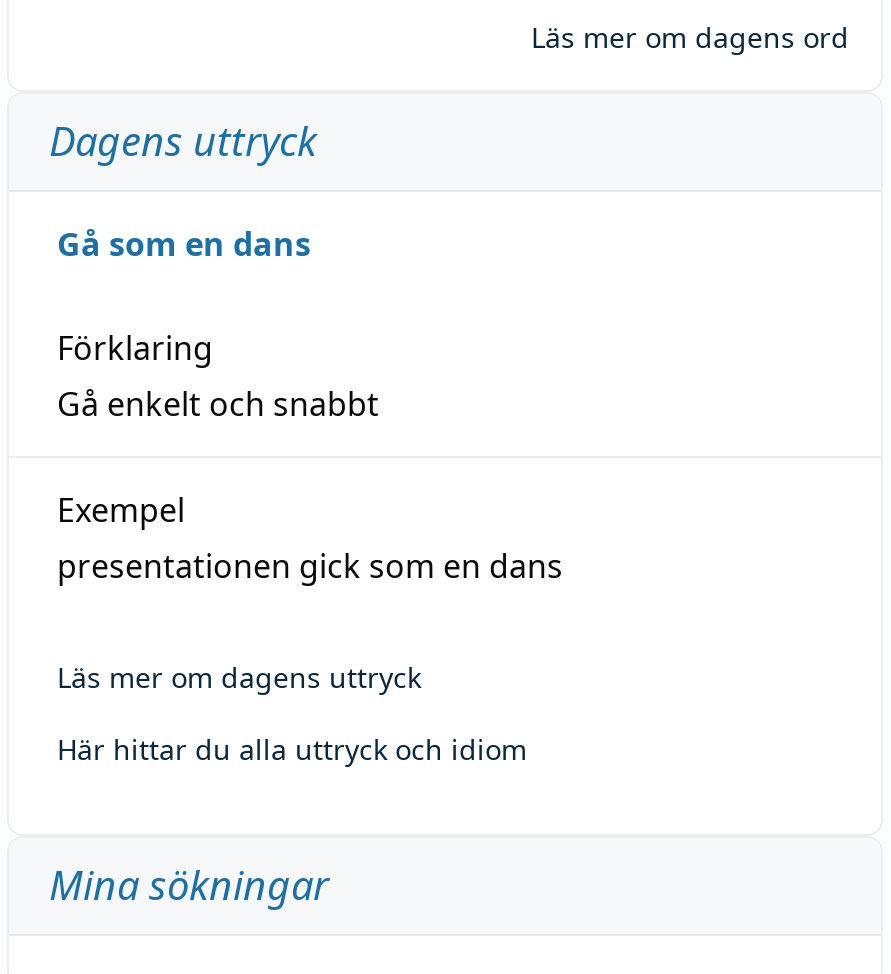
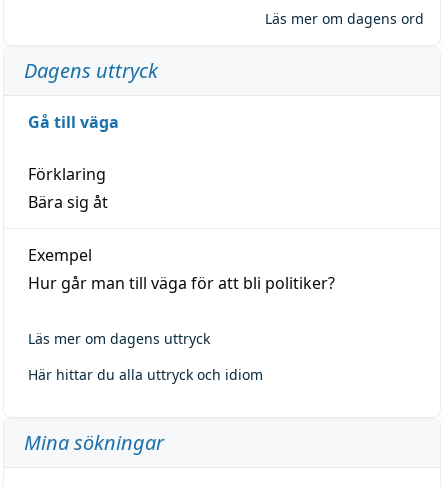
[57,221,311,265] Gå som en dans -> [28,111,119,133] Gå till väga
[57,381,379,425] Gå enkelt och snabbt -> [28,191,108,213] Bära sig åt
[57,543,563,587] presentationen gick som en dans -> [28,272,335,294] Hur går man till väga för att bli politiker?

